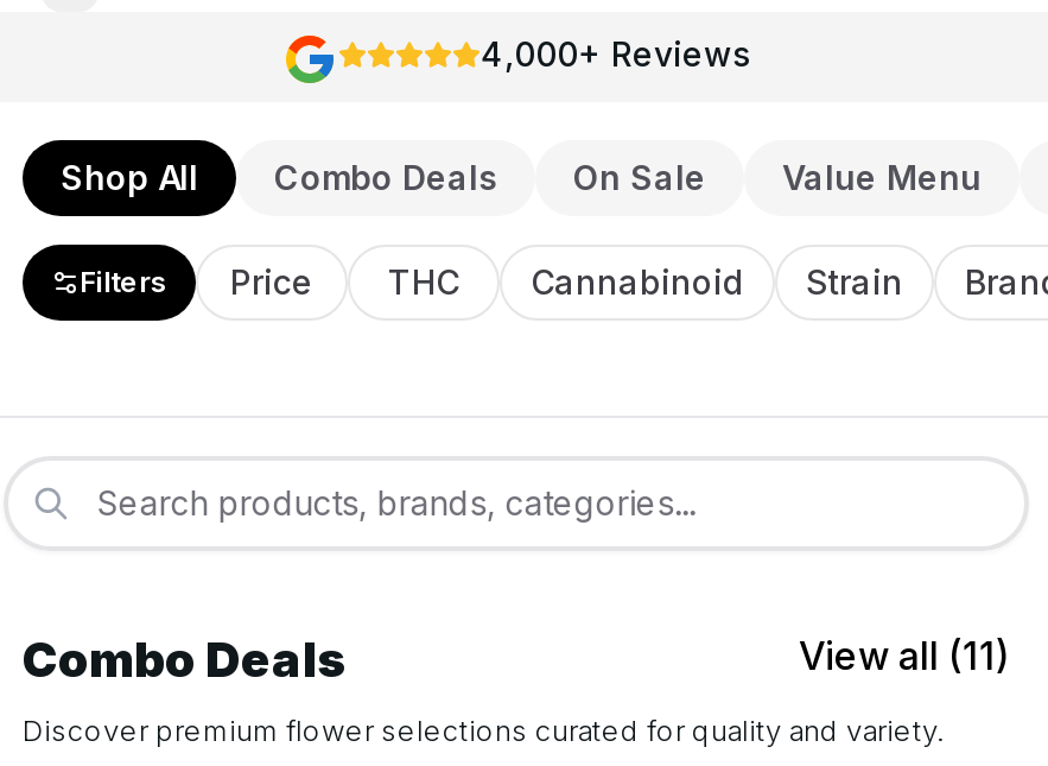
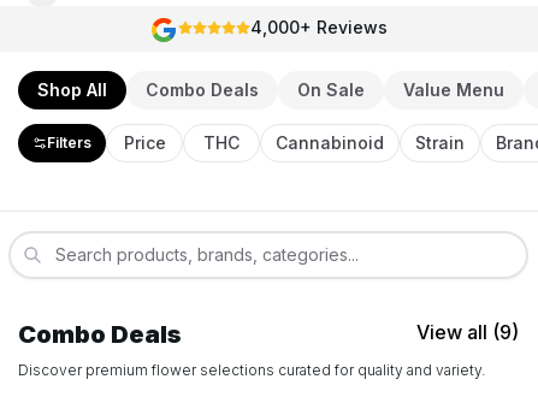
[799,632,1010,679] View all (11) -> [416,320,519,344] View all (9)

